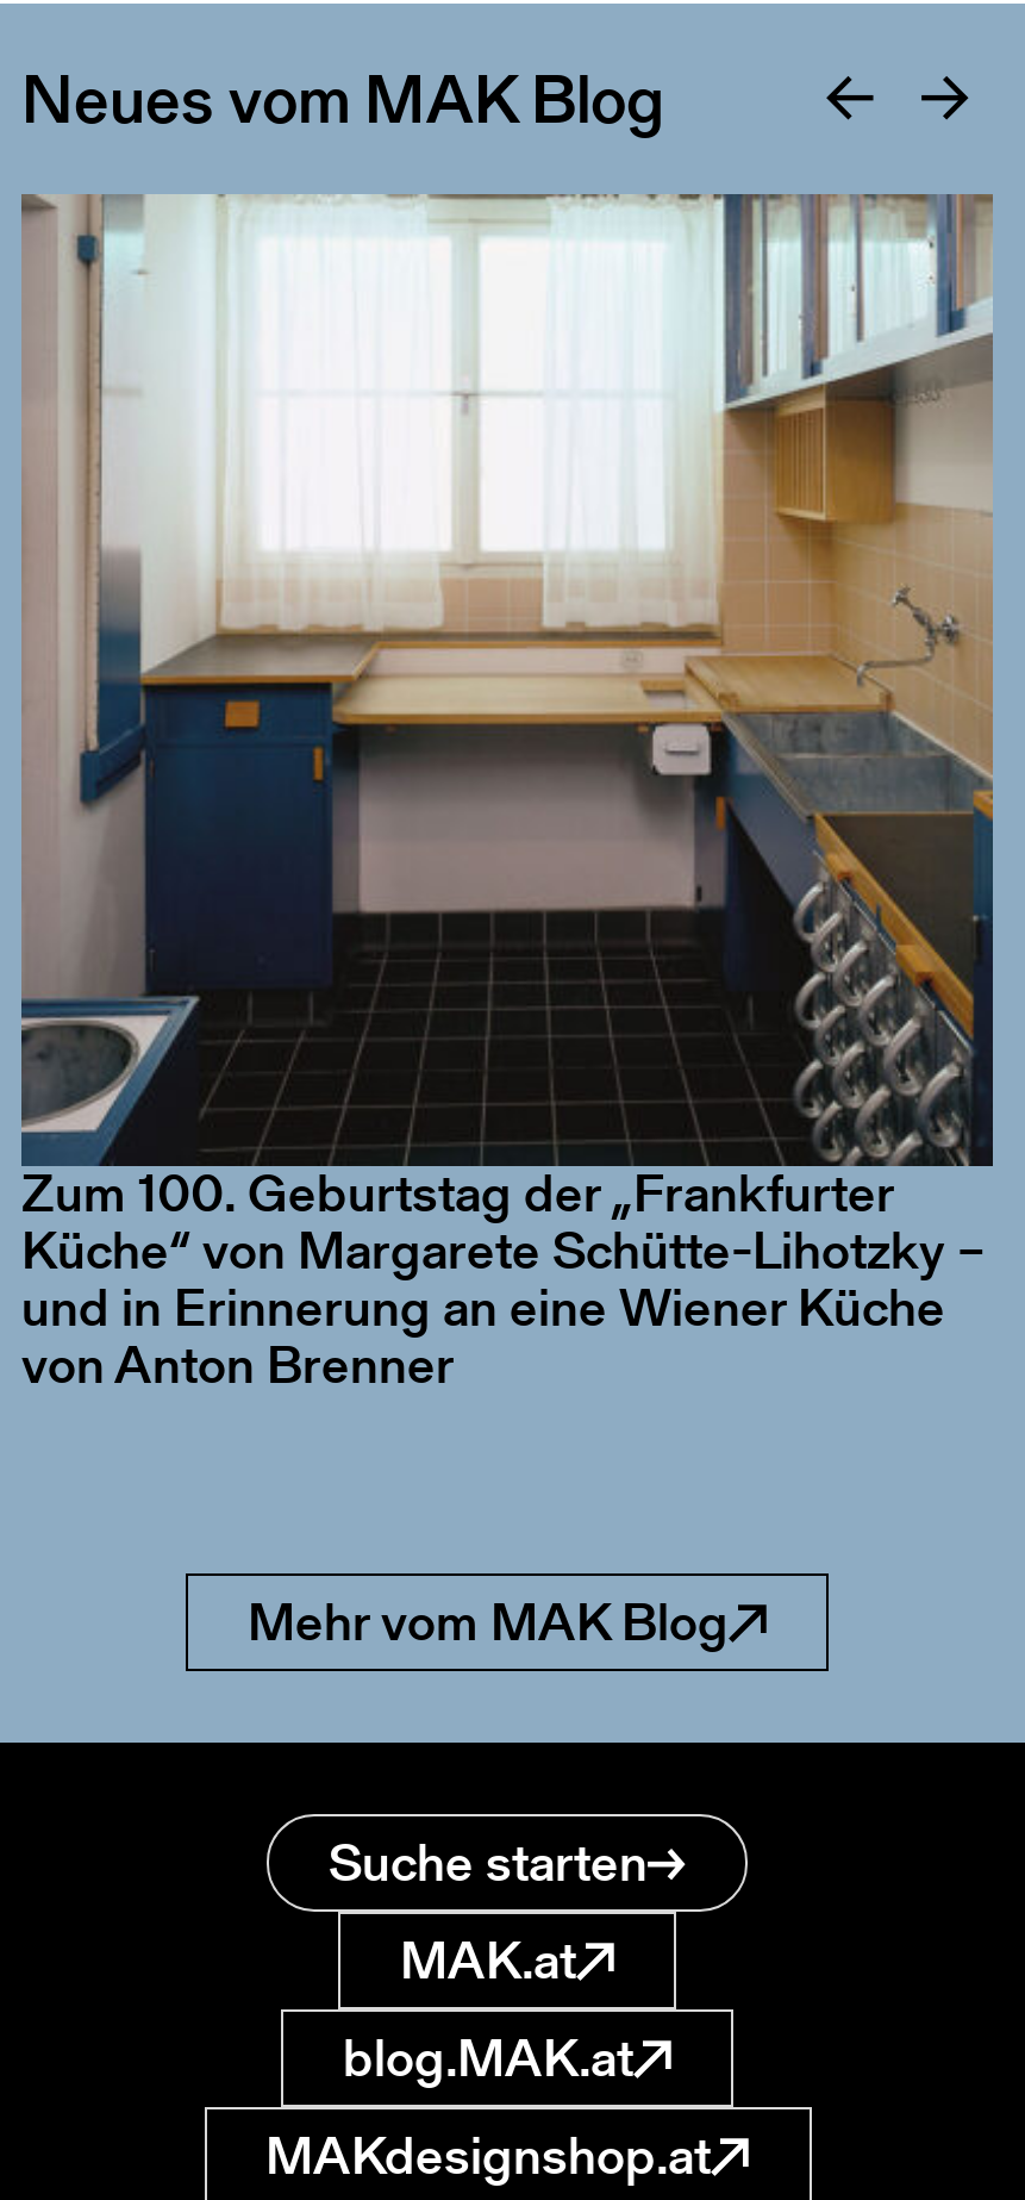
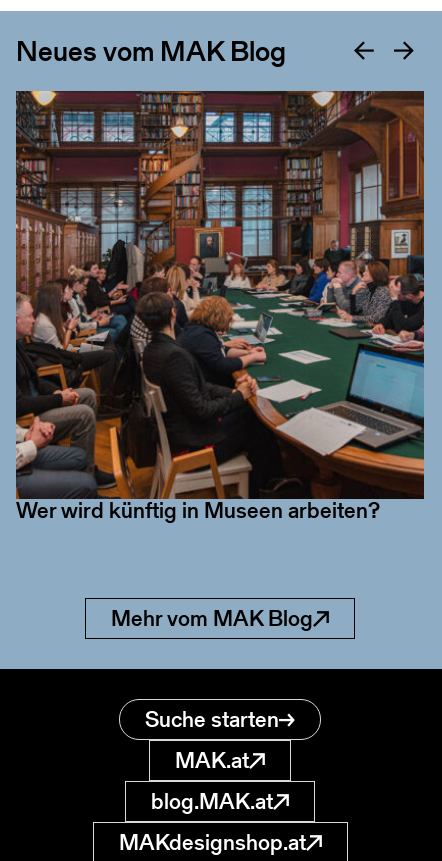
[21,194,995,1159] [image] -> [15,90,425,440] [image]
[21,1157,986,1402] Zum 100. Geburtstag der „Frankfurter | Küche“ von Margarete Schütte-Lihotzky – | und in Erinnerung an eine Wiener Küche | von Anton Brenner -> [16,495,380,526] Wer wird künftig in Museen arbeiten?

